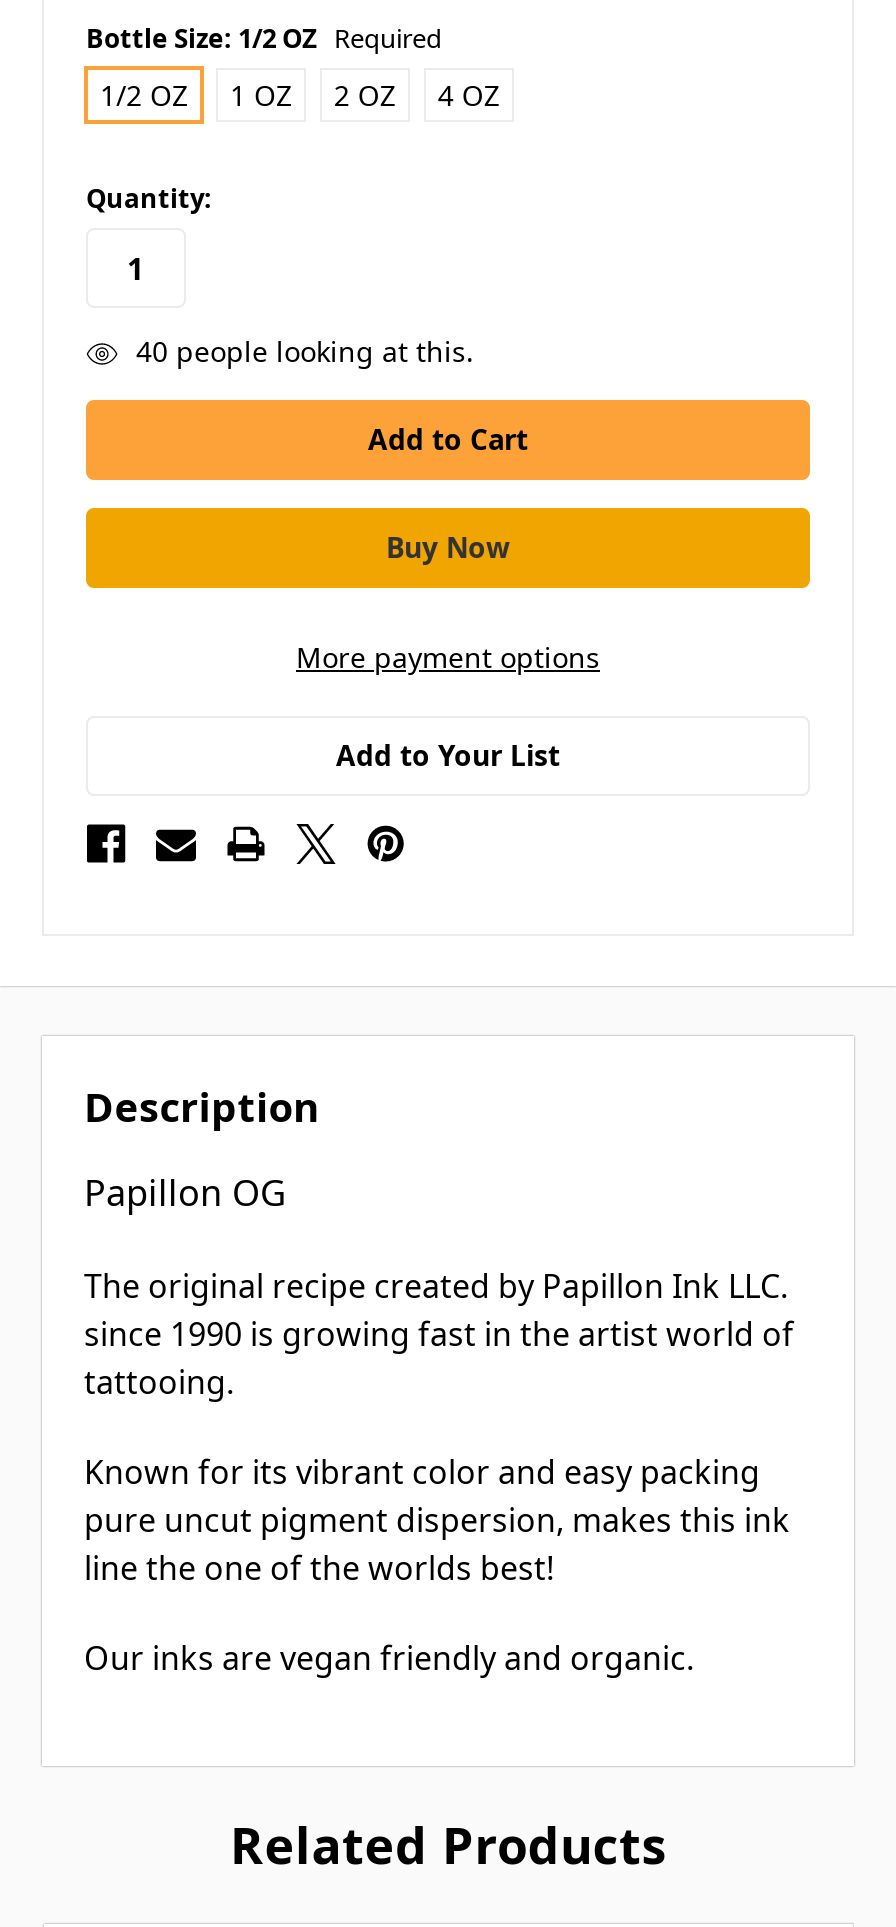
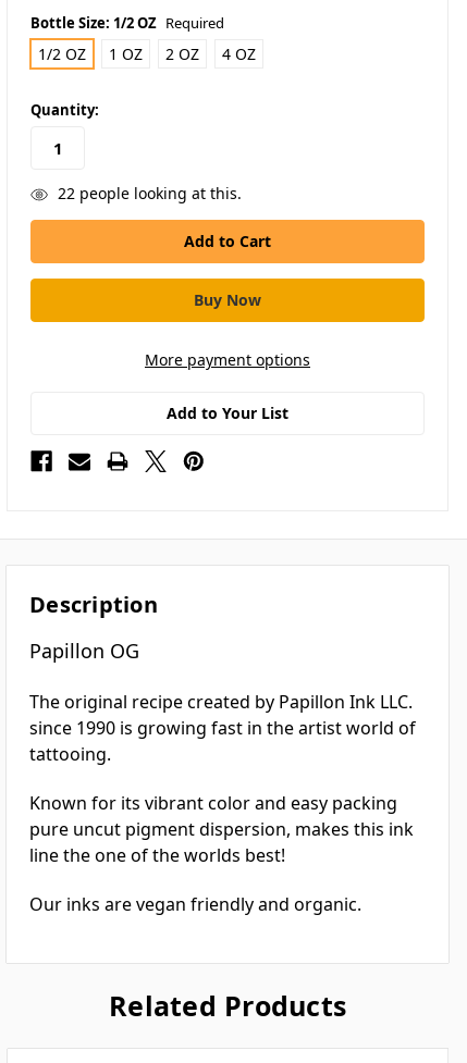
[136,332,474,370] 40 people looking at this. -> [58,183,242,203] 22 people looking at this.

